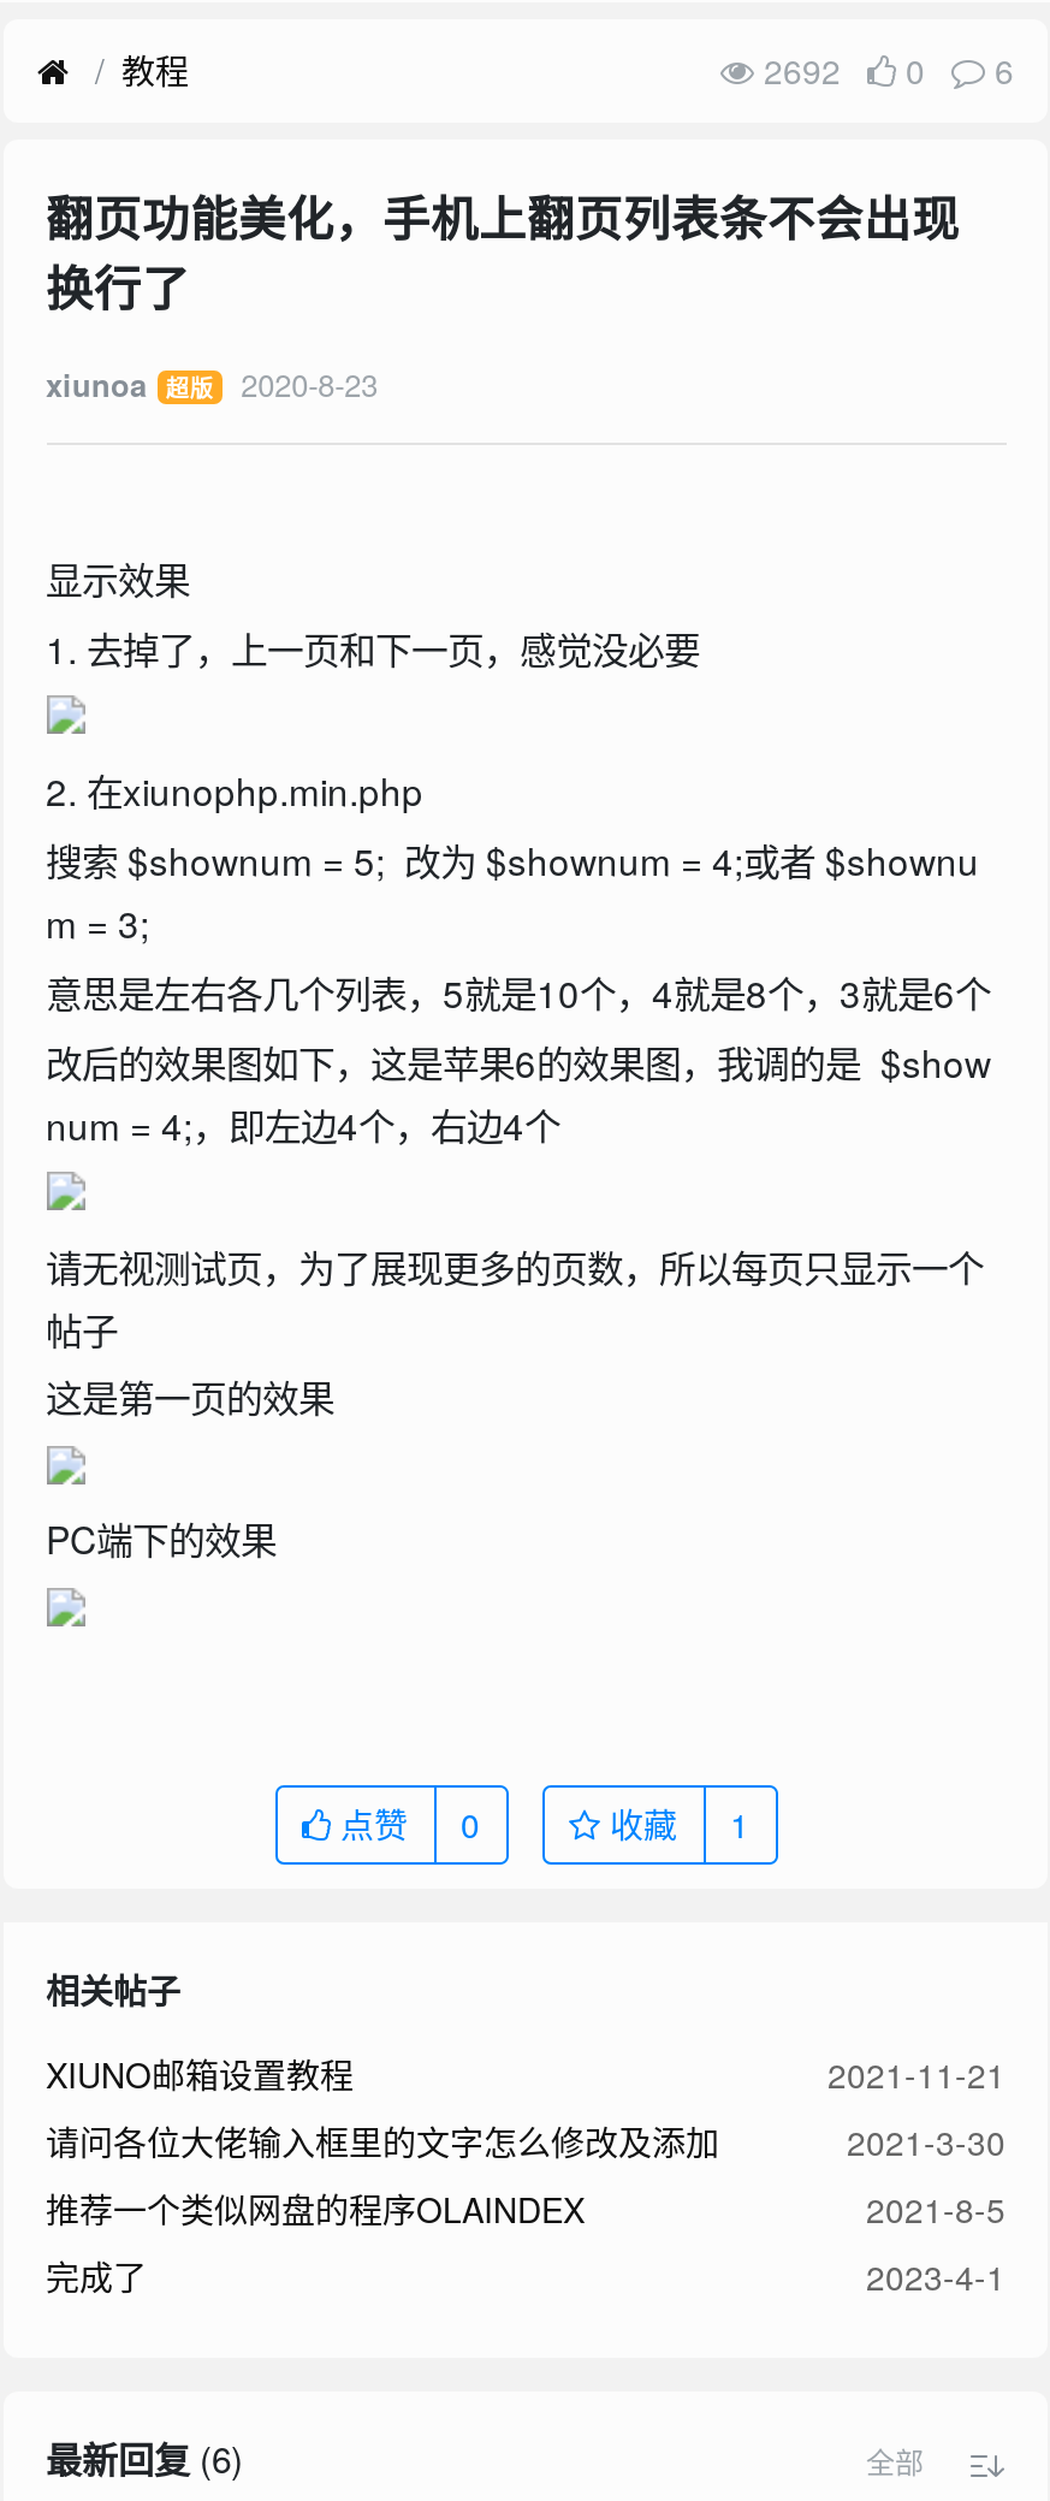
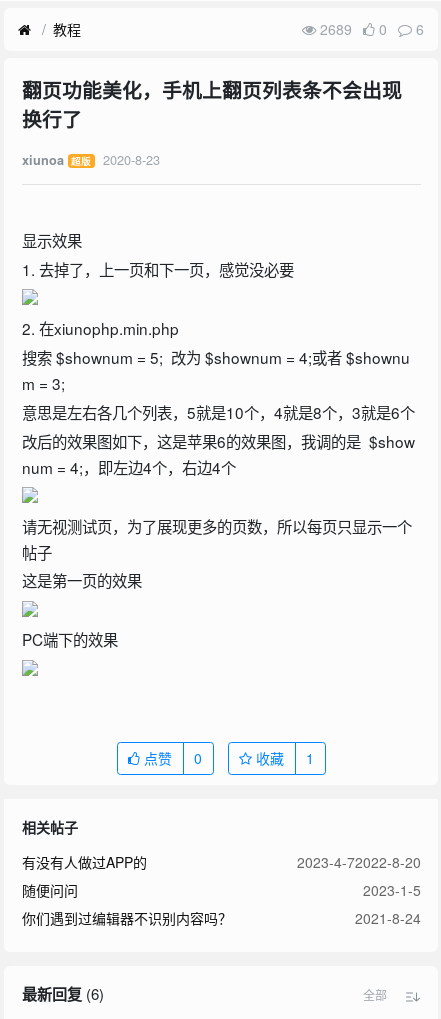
[754,45,1014,93] 2692 0 6 -> [316,18,424,38] 2689 0 6
[46,2051,1005,2301] XIUNO邮箱设置教程 | 2021-11-21 | 请问各位大佬输入框里的文字怎么修改及添加 | 2021-3-30 | 推荐一个类似网盘的程序OLAINDEX | 2021-8-5 | 完成了 | 2023-4-1 -> [21,852,420,928] 2022-8-20 | 有没有人做过APP的 | 2023-4-7 | 随便问问 | 2023-1-5 | 你们遇到过编辑器不识别内容吗？ | 2021-8-24

